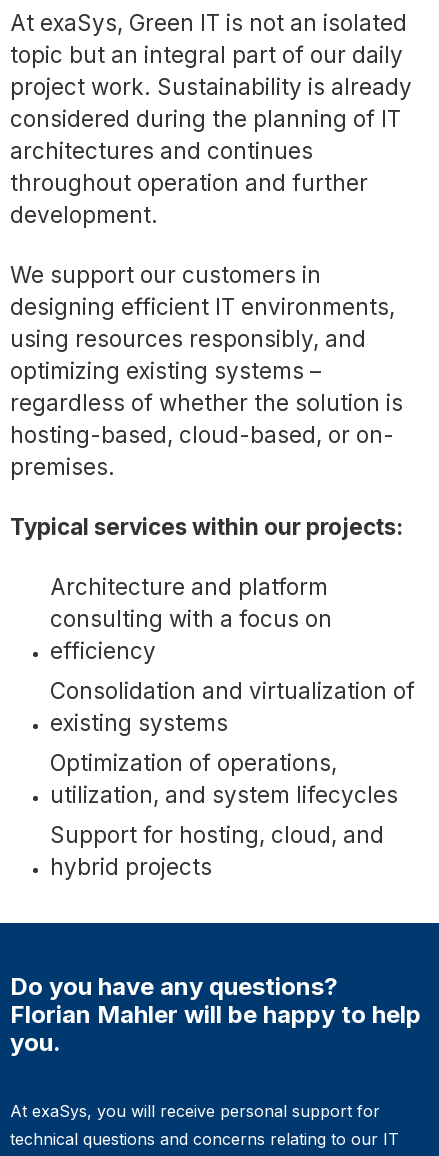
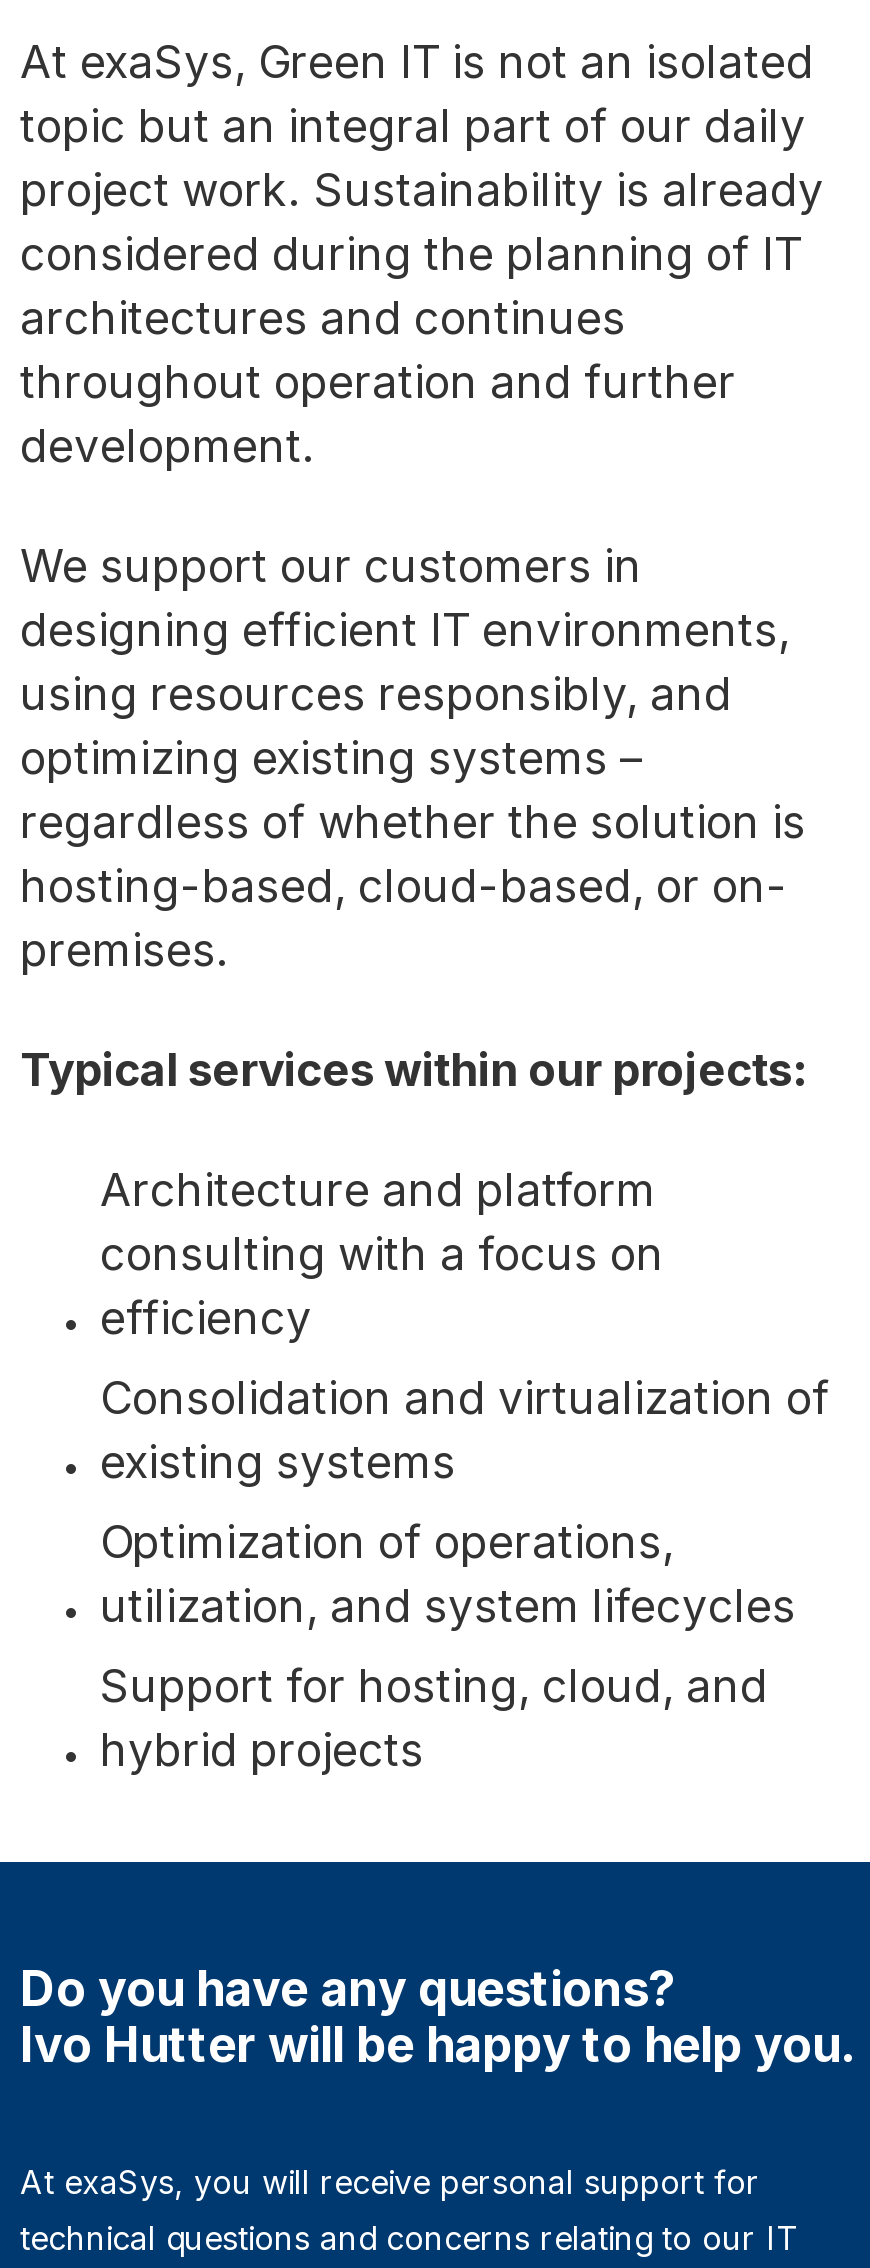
[10,1000,421,1057] Florian Mahler will be happy to help | you. -> [20,2017,856,2075] Ivo Hutter will be happy to help you.

